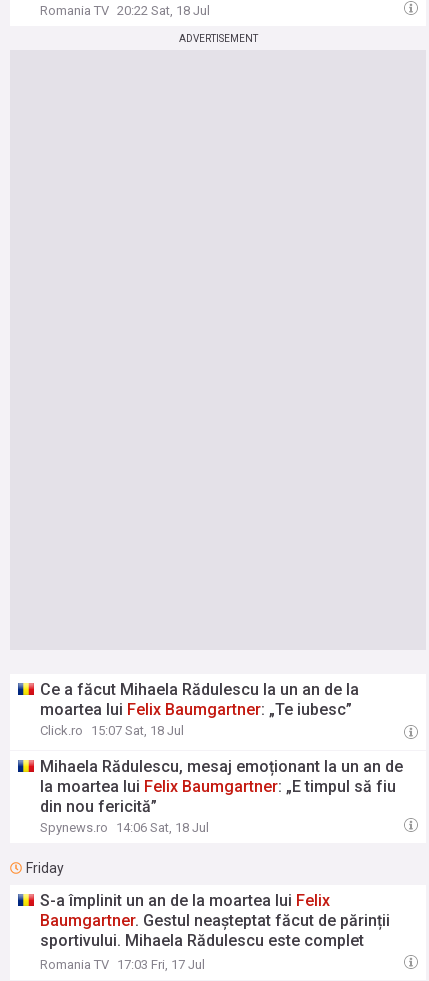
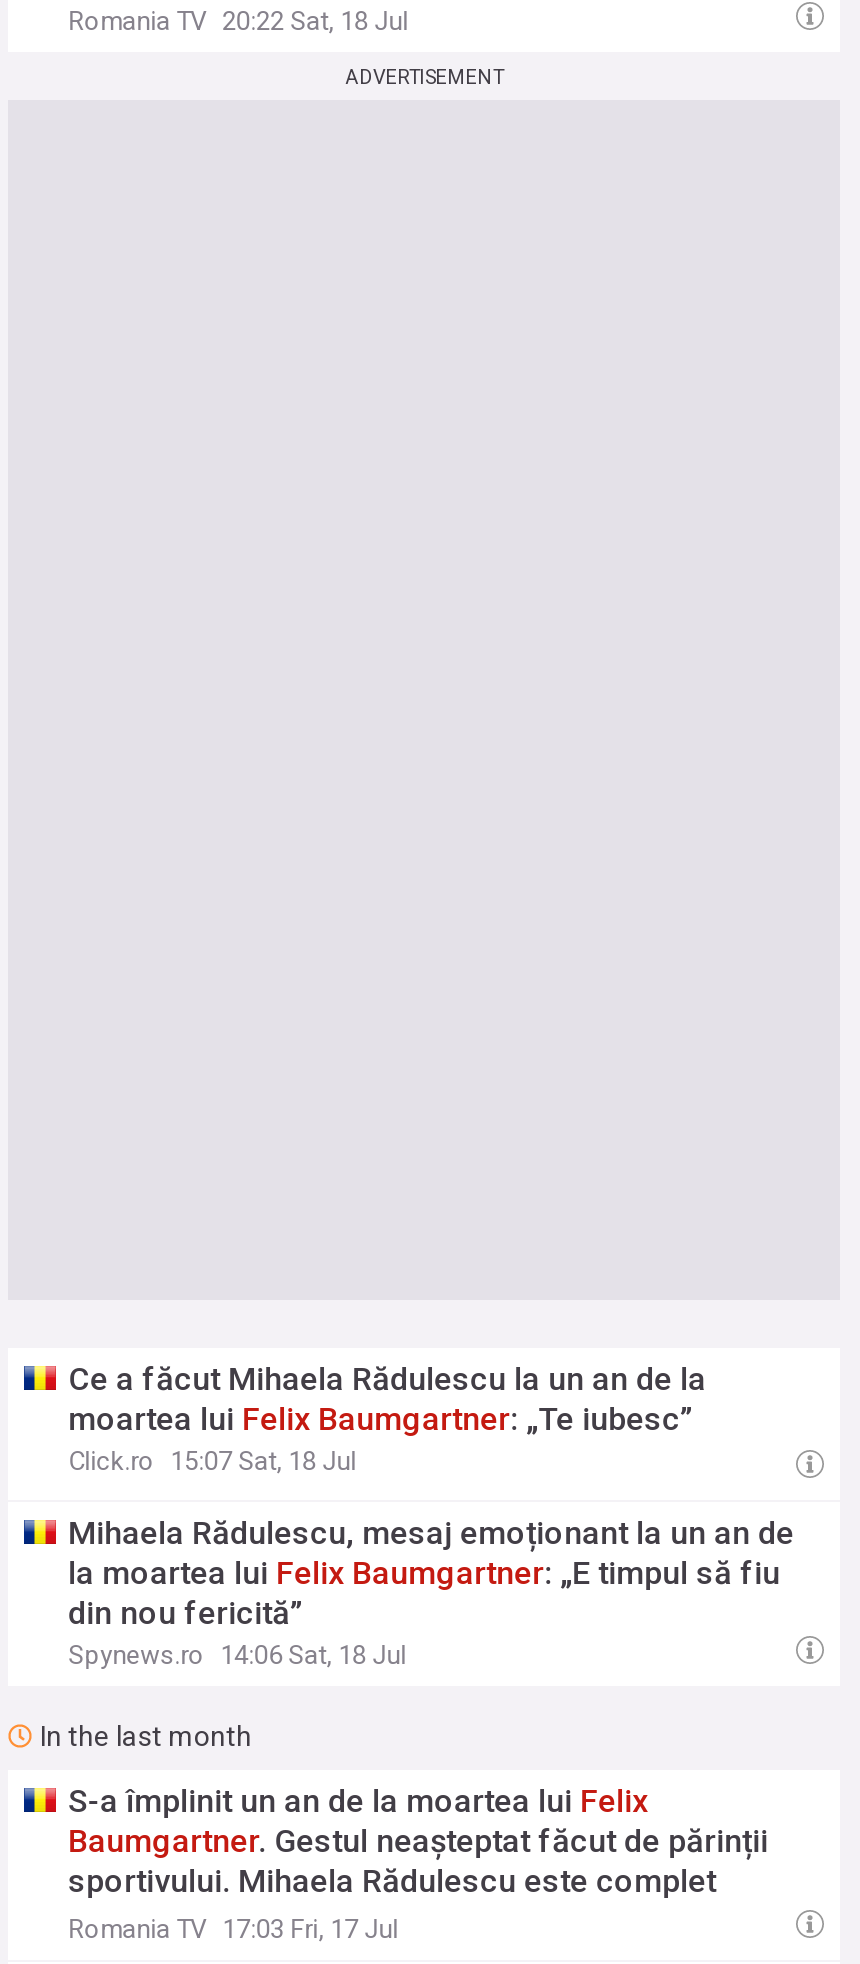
[26,860,64,876] Friday -> [40,1720,252,1752] In the last month

